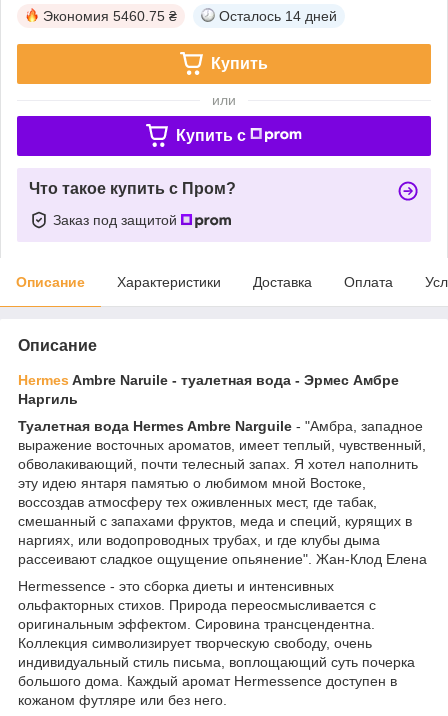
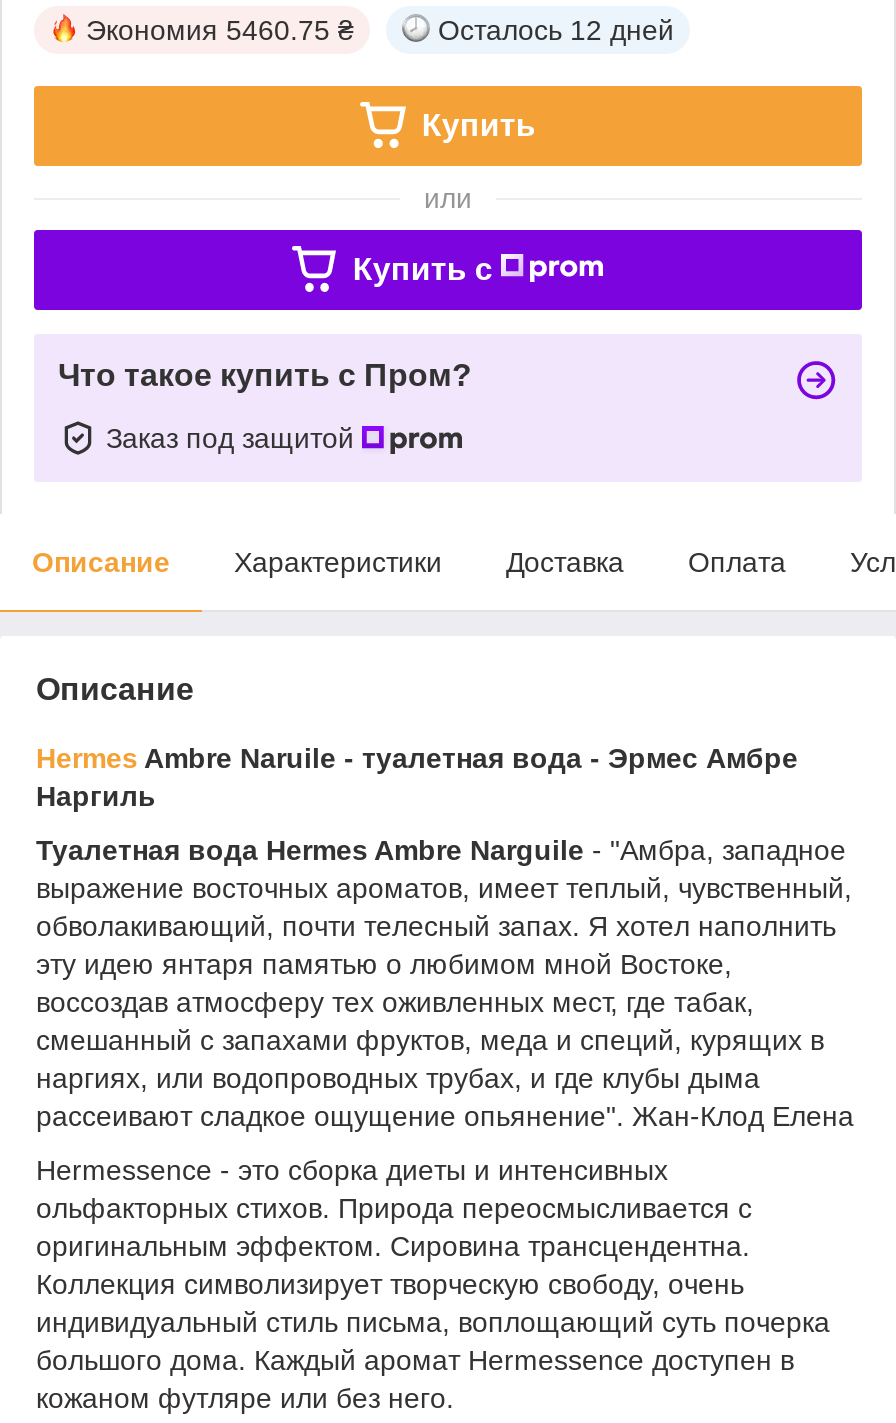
[219,8,337,24] Осталось 14 дней -> [438,14,674,46] Осталось 12 дней

